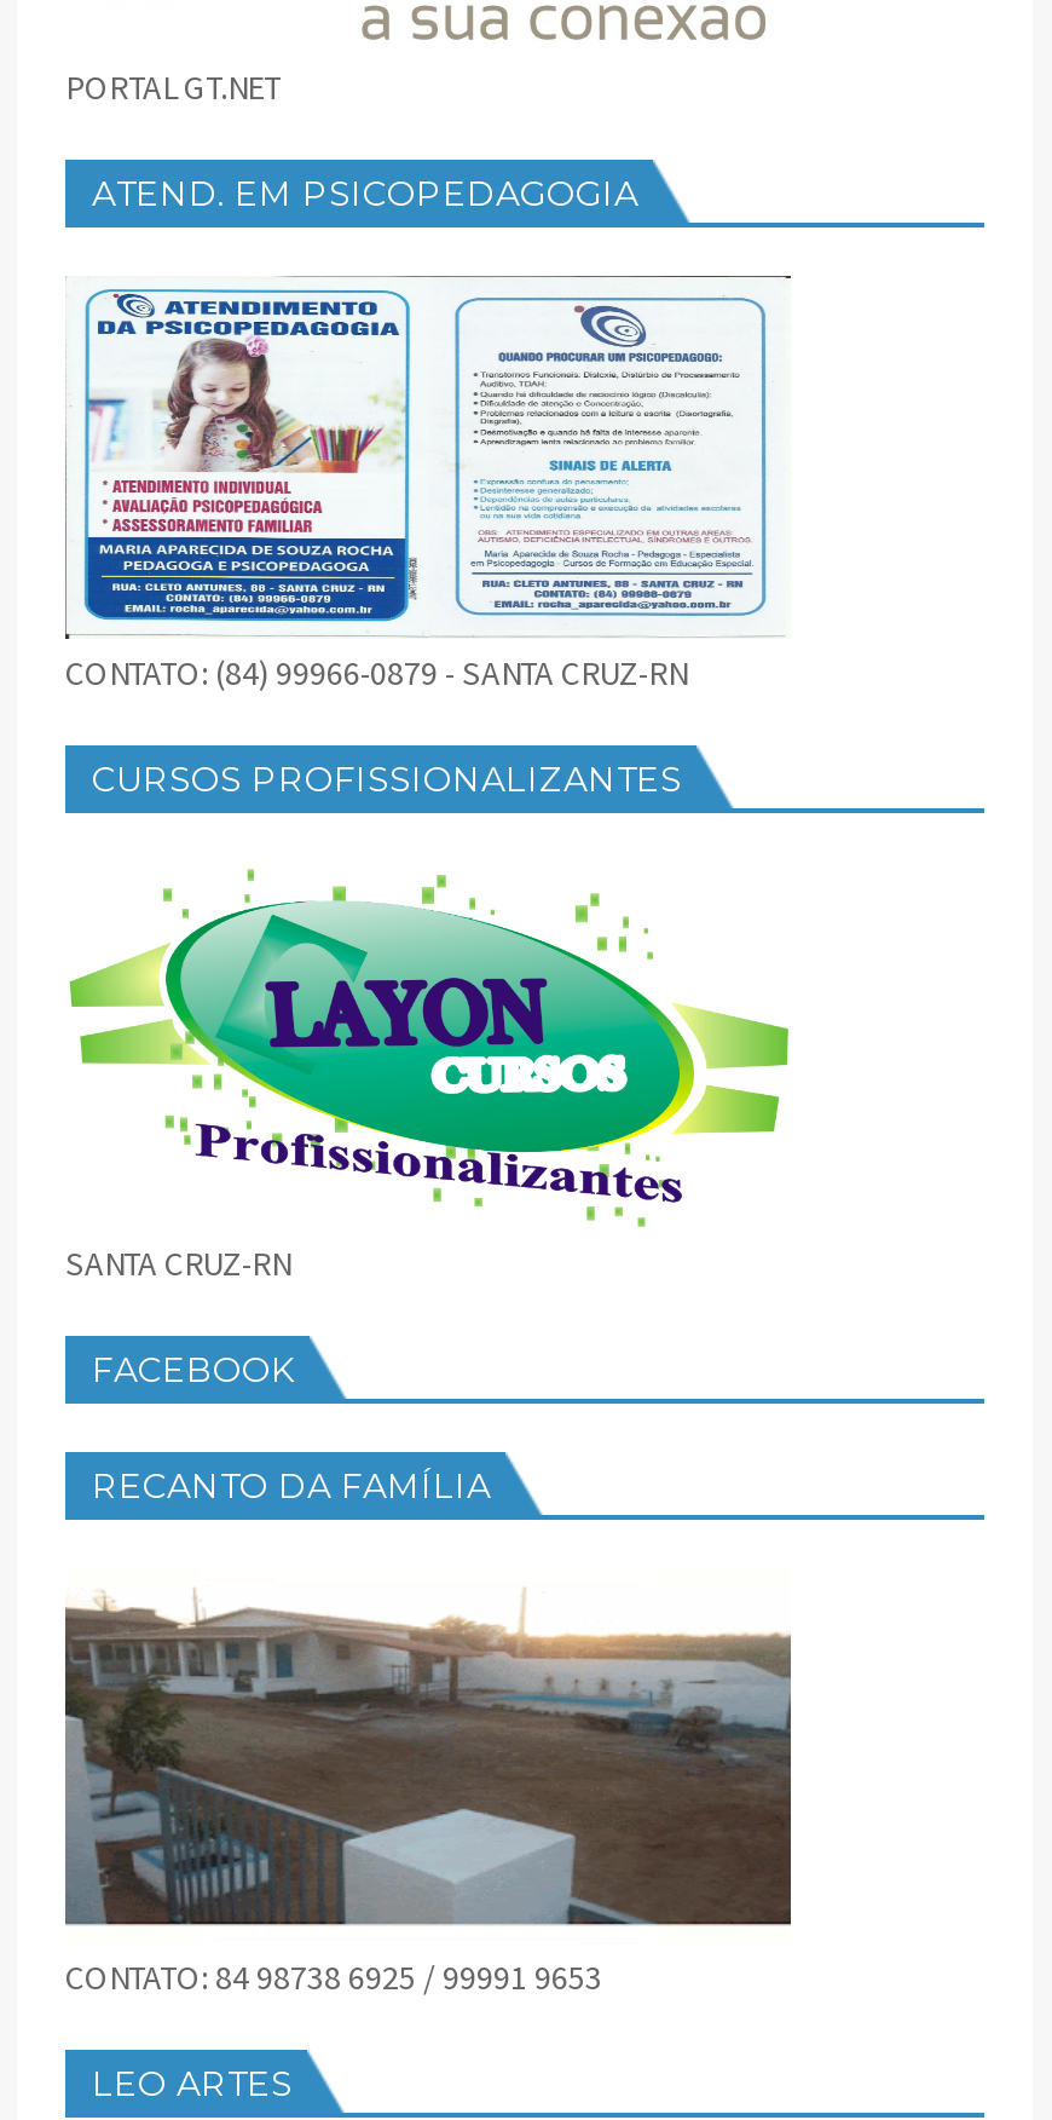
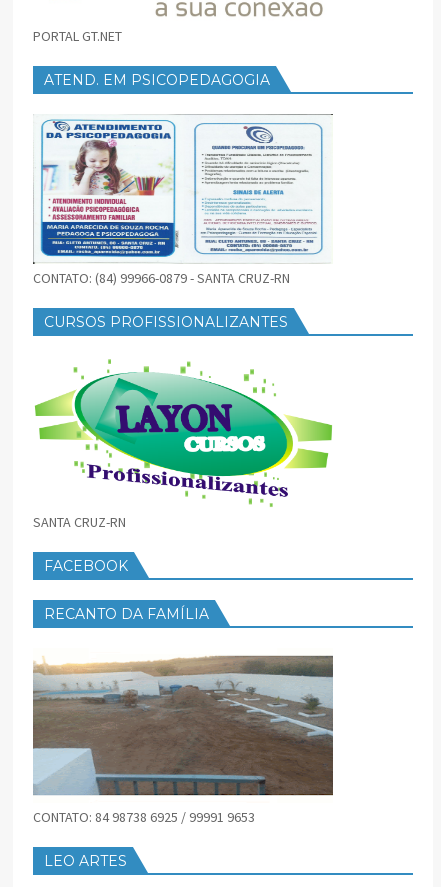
[65,1588,791,1926] [image] -> [33,655,334,796] [image]

